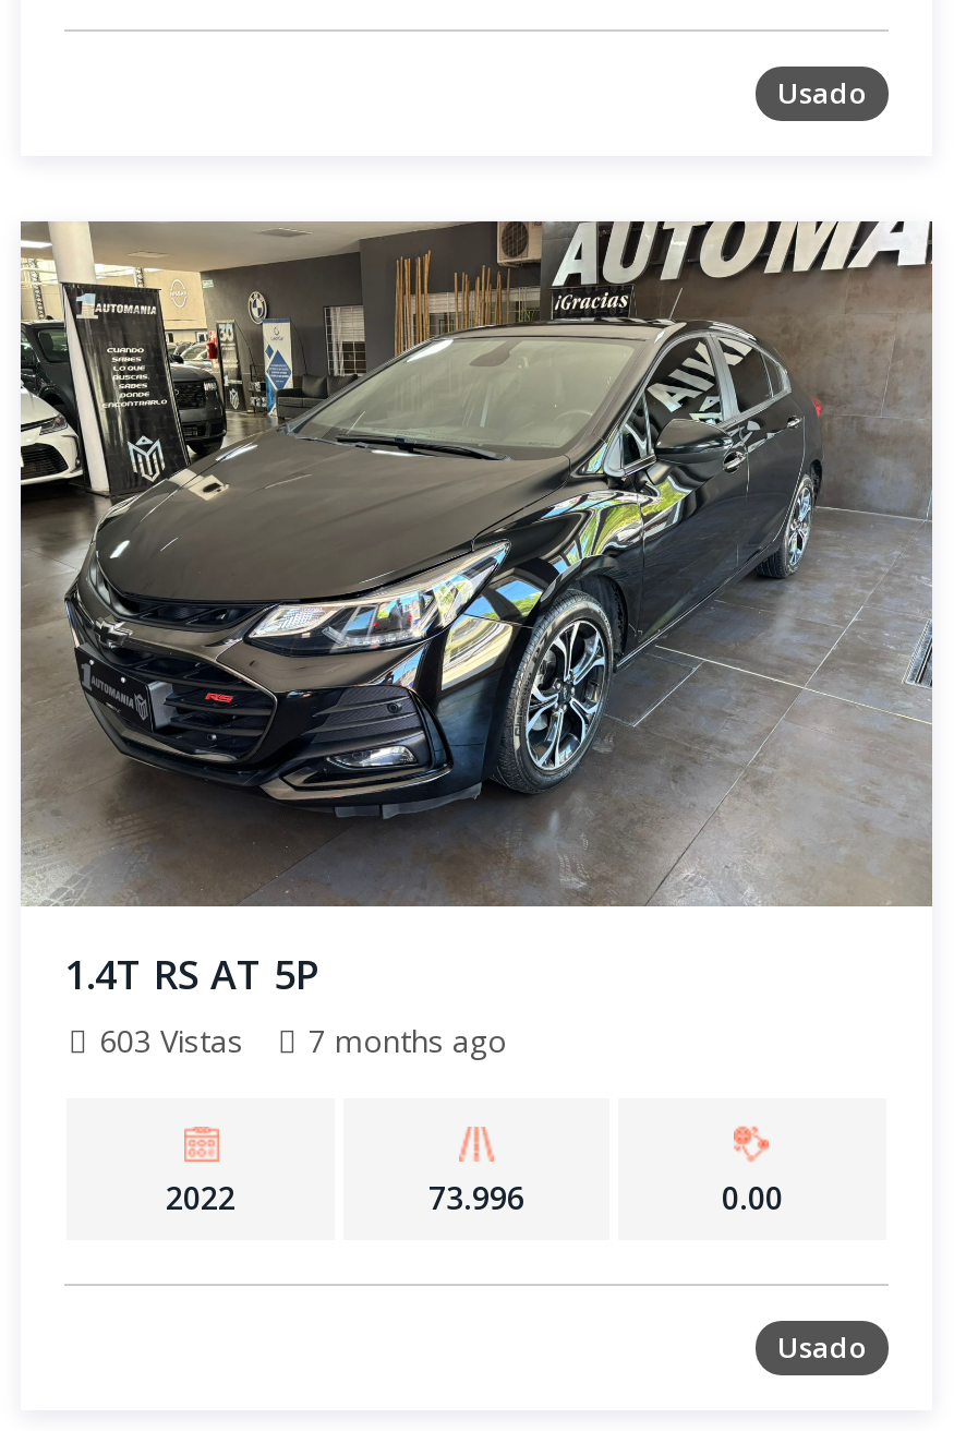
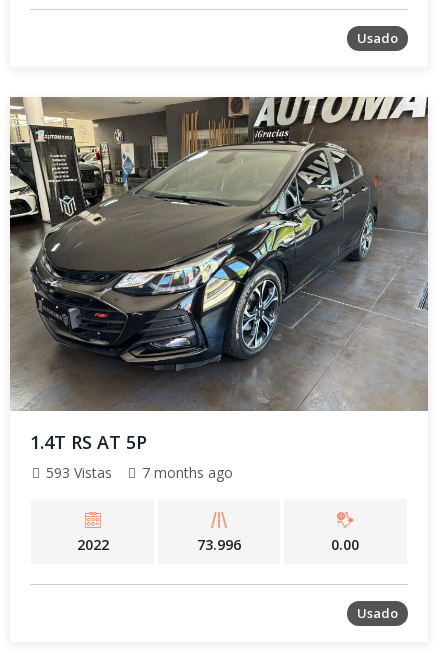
[90,1019,507,1060] 603 Vistas 7 months ago -> [42,462,233,481] 593 Vistas 7 months ago

